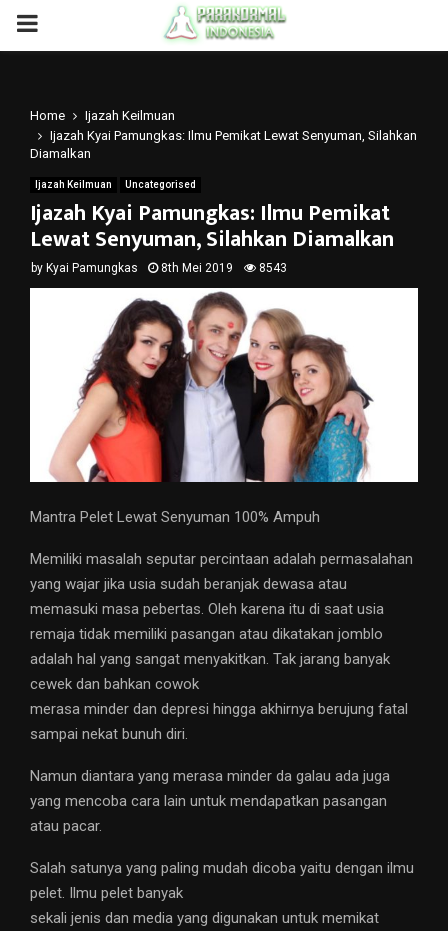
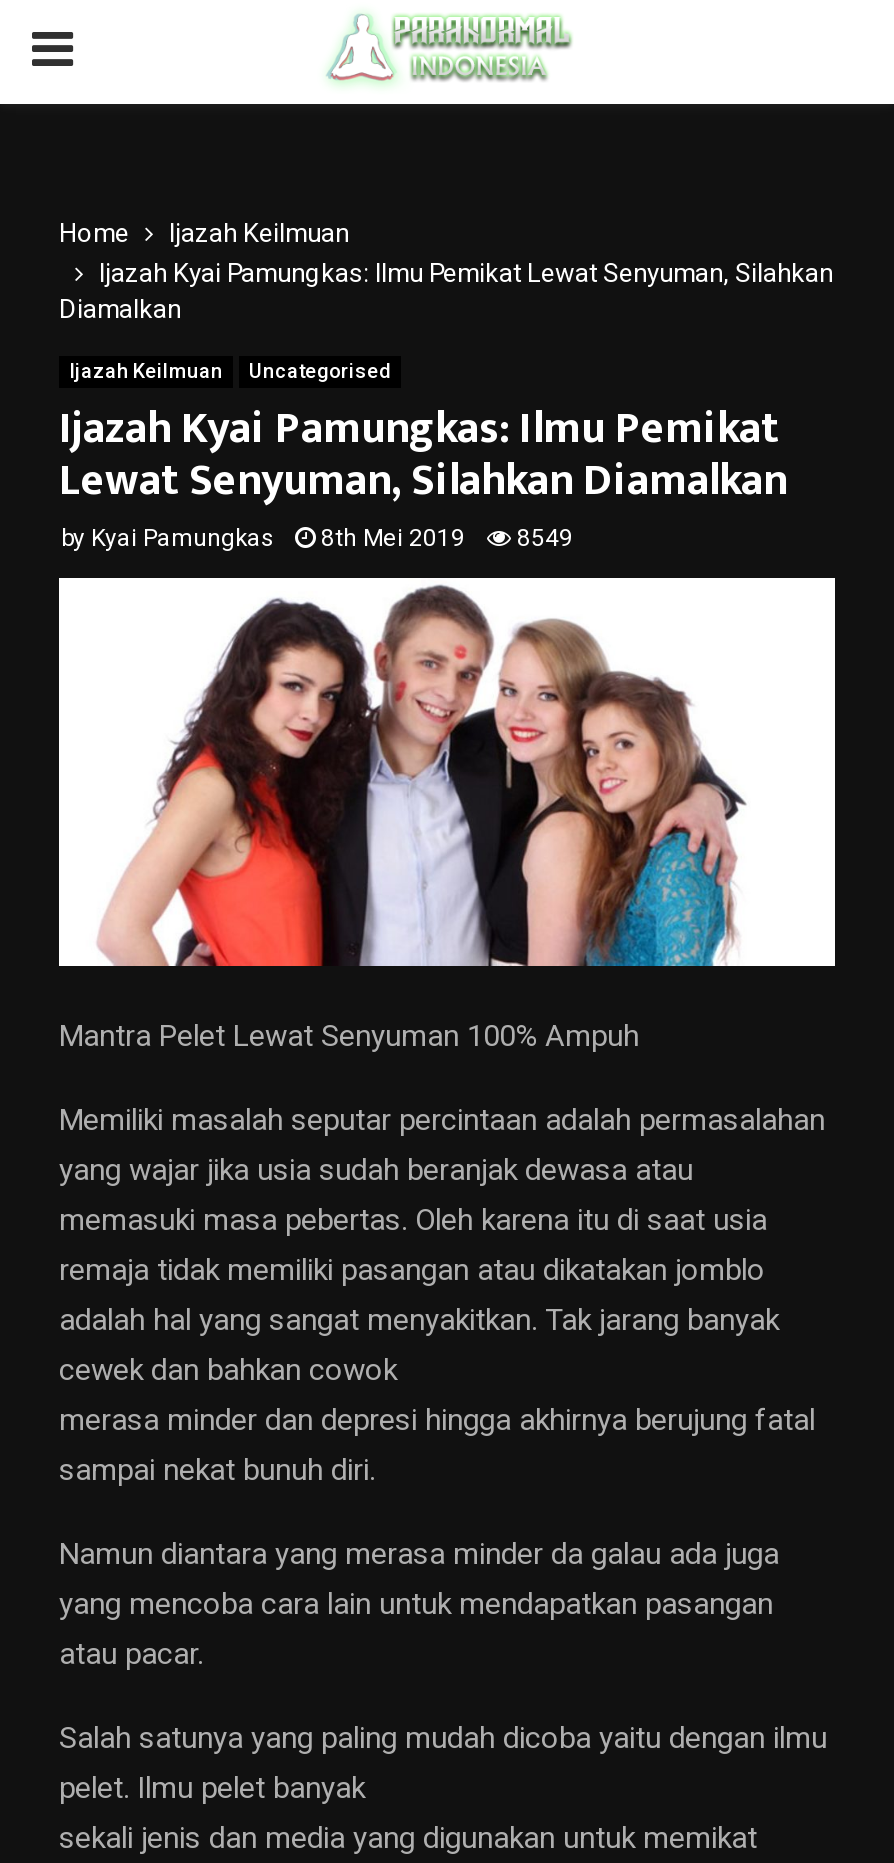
[31,261,287,275] by Kyai Pamungkas 8th Mei 2019 8543 -> [61,524,573,552] by Kyai Pamungkas 8th Mei 2019 8549

